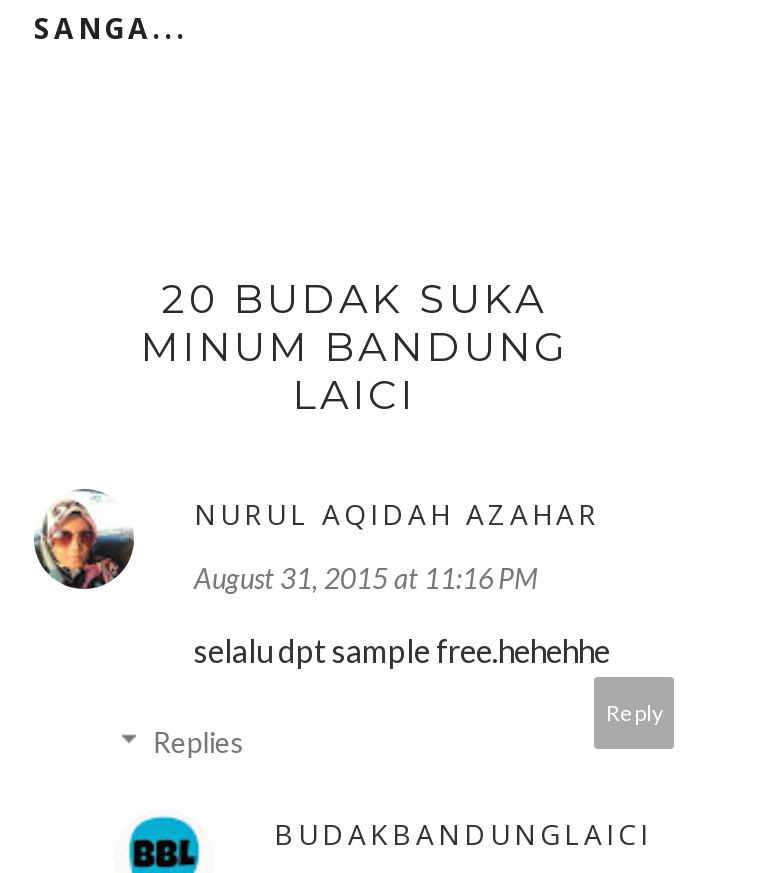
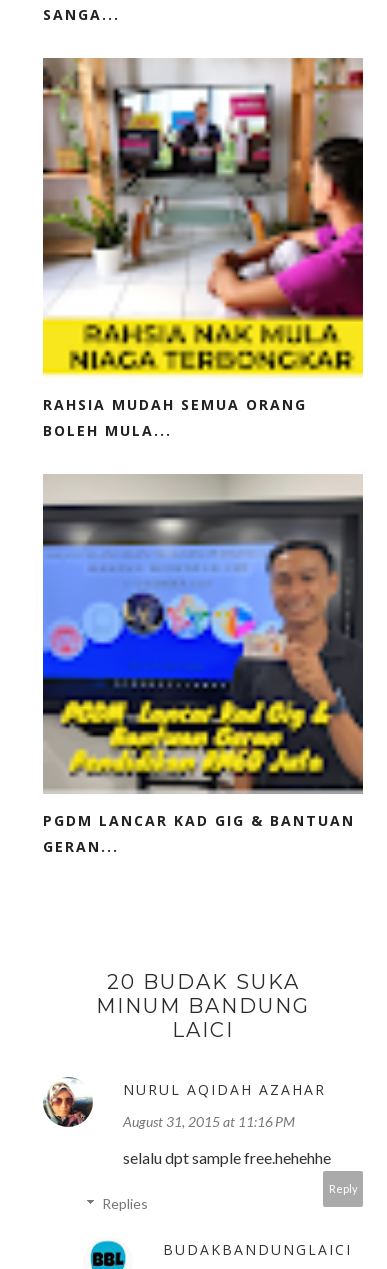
none -> [42,57,364,440] [image] | RAHSIA MUDAH SEMUA ORANG | BOLEH MULA...
none -> [42,473,364,856] [image] | PGDM LANCAR KAD GIG & BANTUAN | GERAN...

